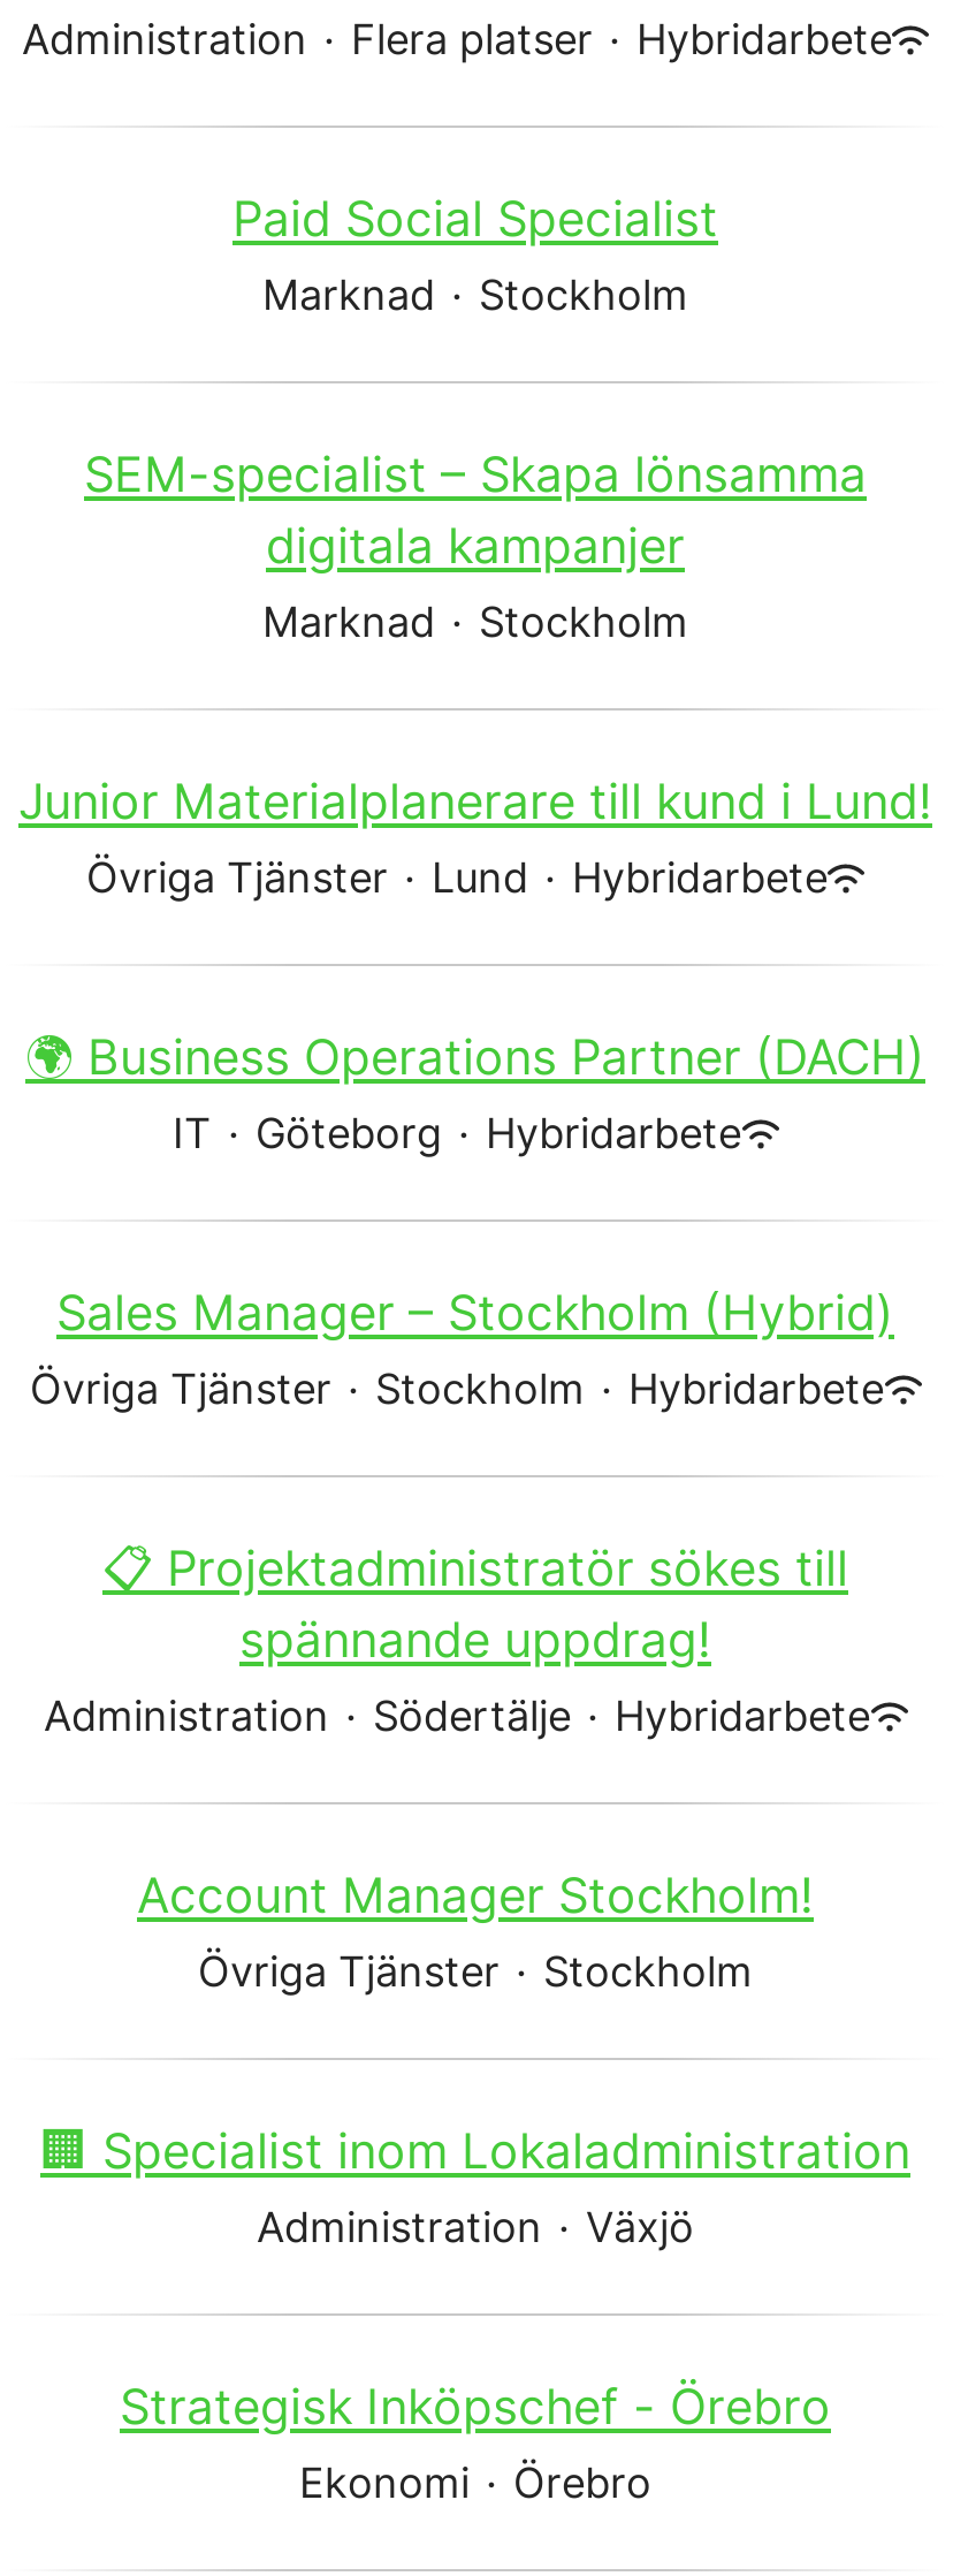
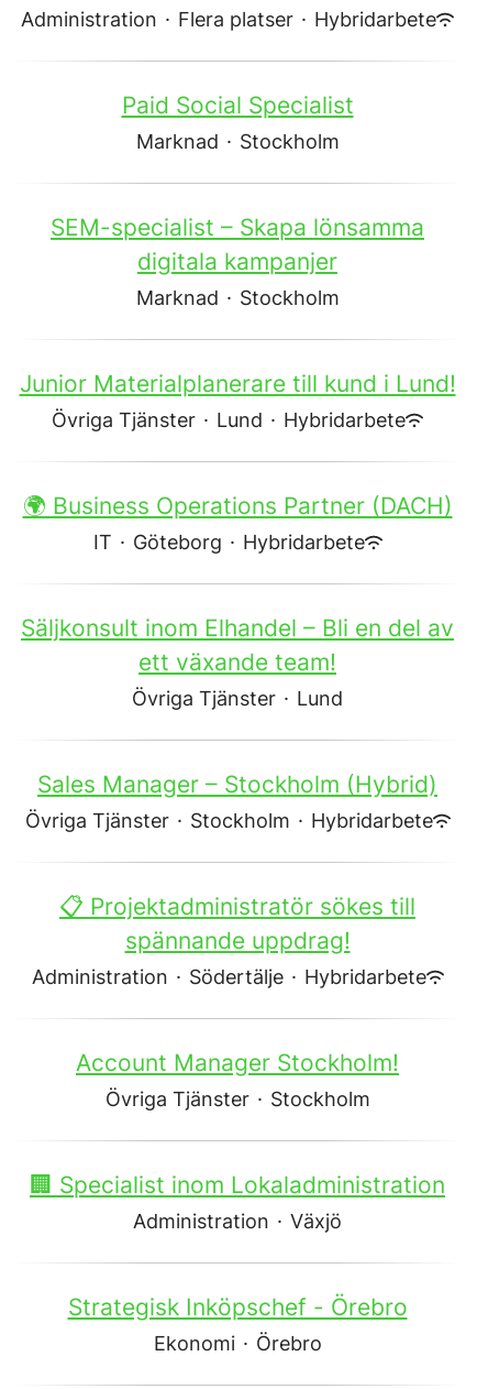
none -> [21,614,454,710] Säljkonsult inom Elhandel – Bli en del av | ett växande team! | Övriga Tjänster · Lund

